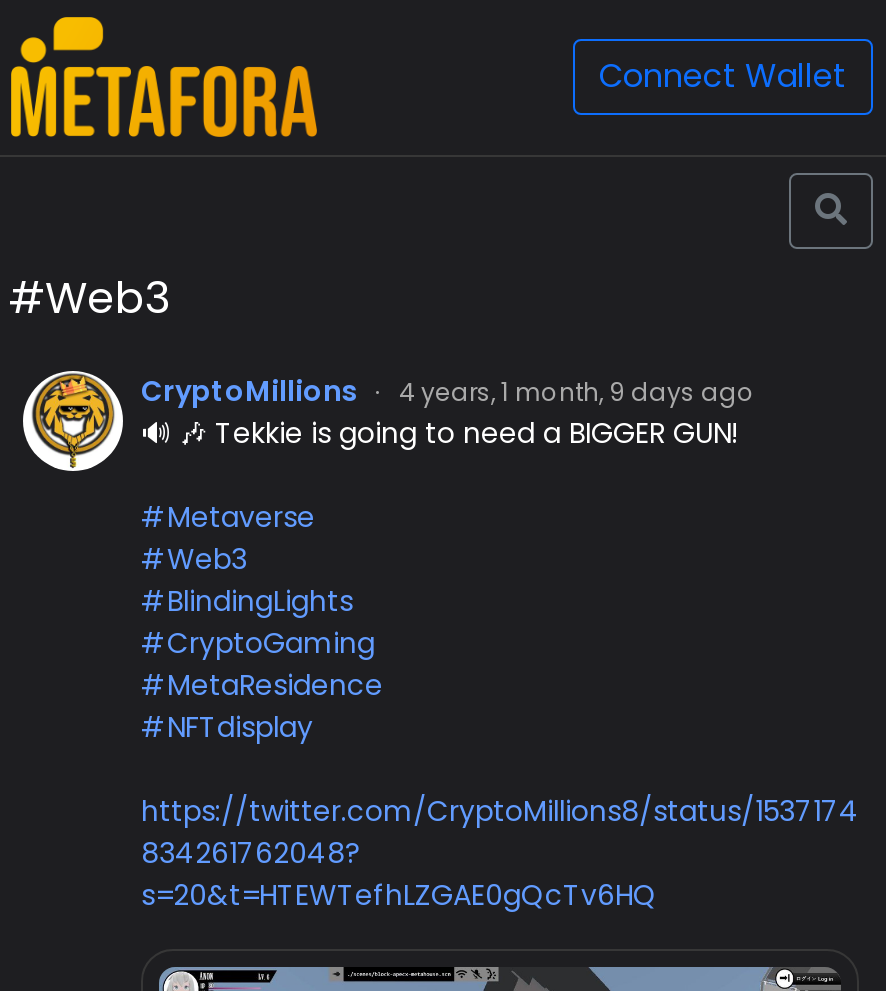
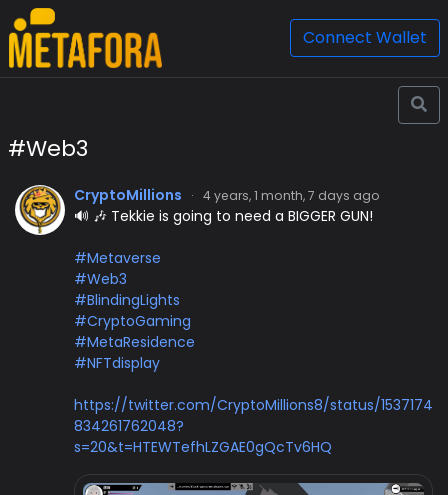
[141,371,755,411] CryptoMillions · 4 years, 1 month, 9 days ago -> [74,185,380,205] CryptoMillions · 4 years, 1 month, 7 days ago

